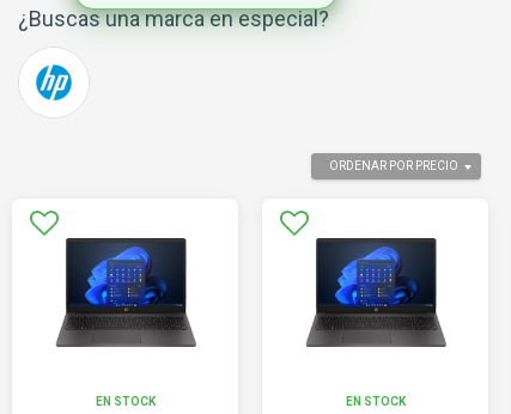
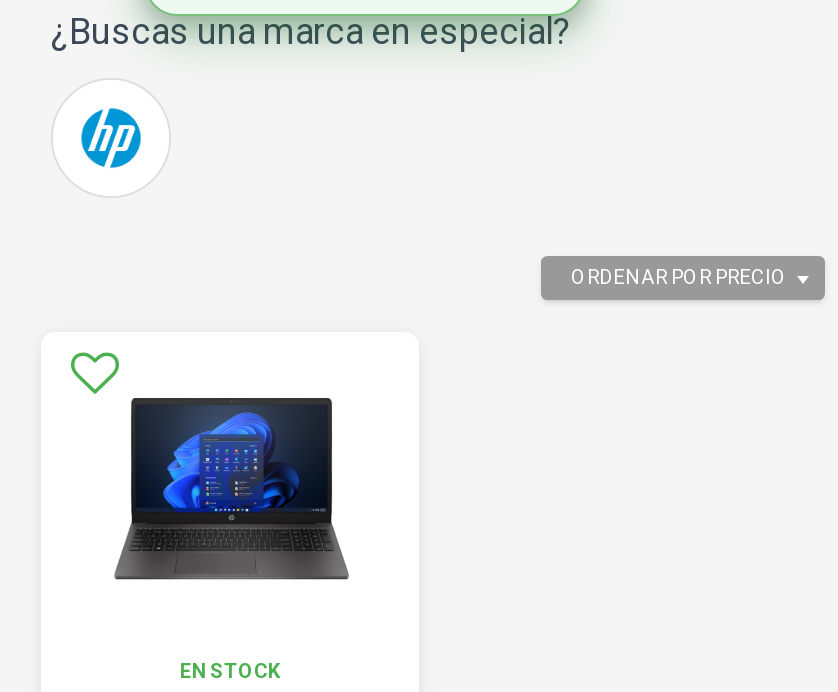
[279,209,446,408] [image] | EN STOCK -> none

